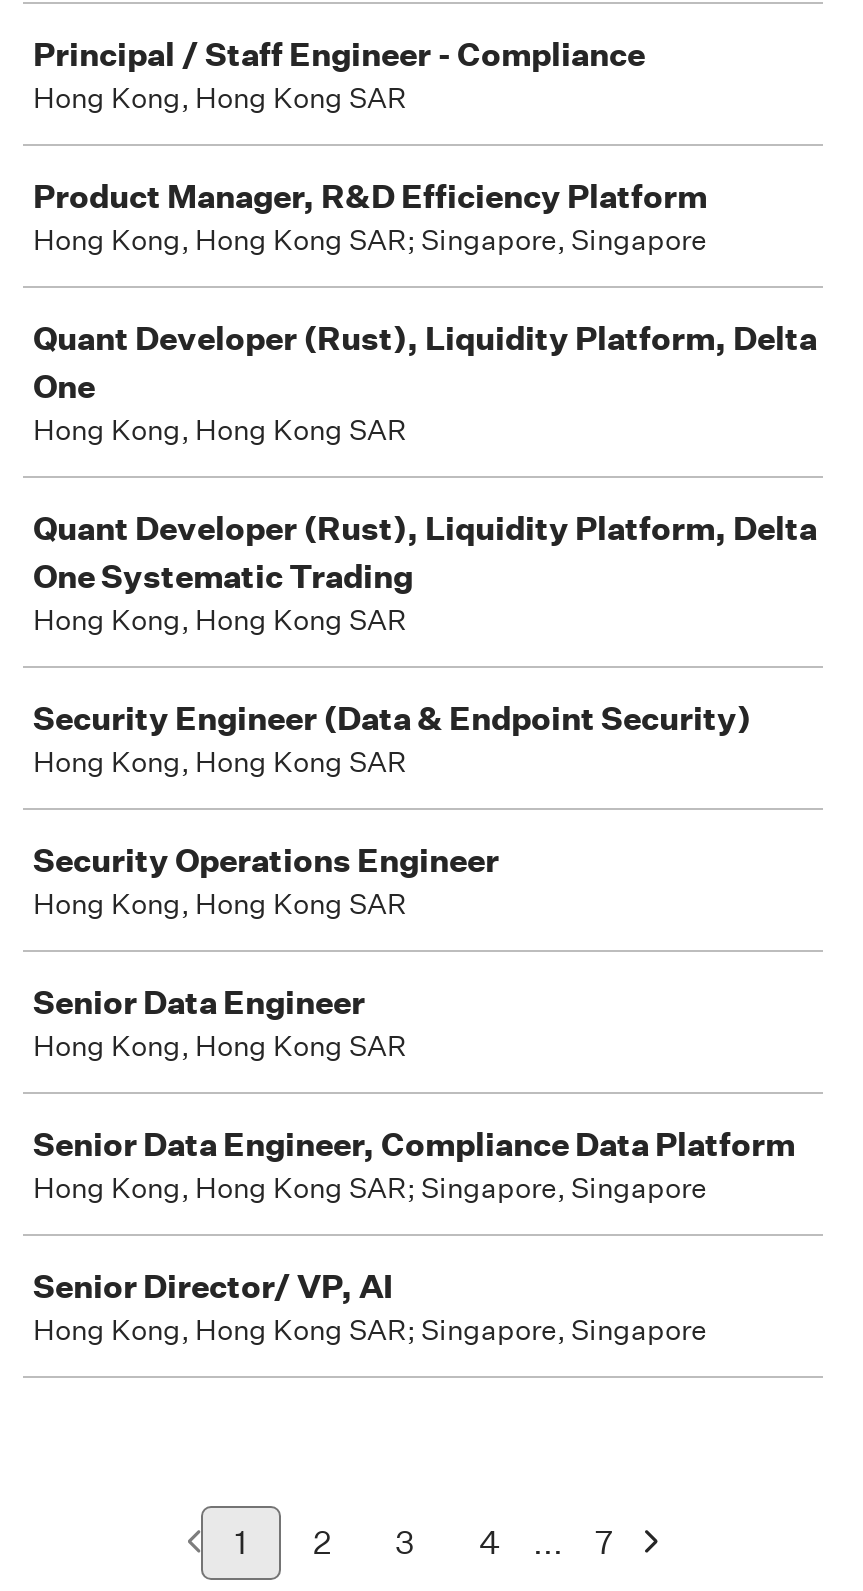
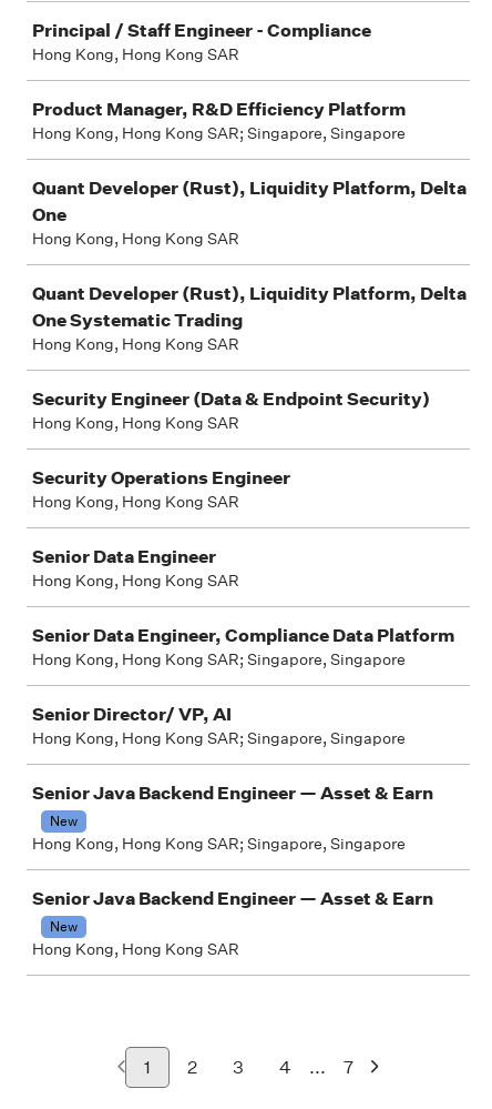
none -> [32,782,433,959] Senior Java Backend Engineer — Asset & Earn | New | Hong Kong, Hong Kong SAR; Singapore, Singapore | Senior Java Backend Engineer — Asset & Earn | New | Hong Kong, Hong Kong SAR

